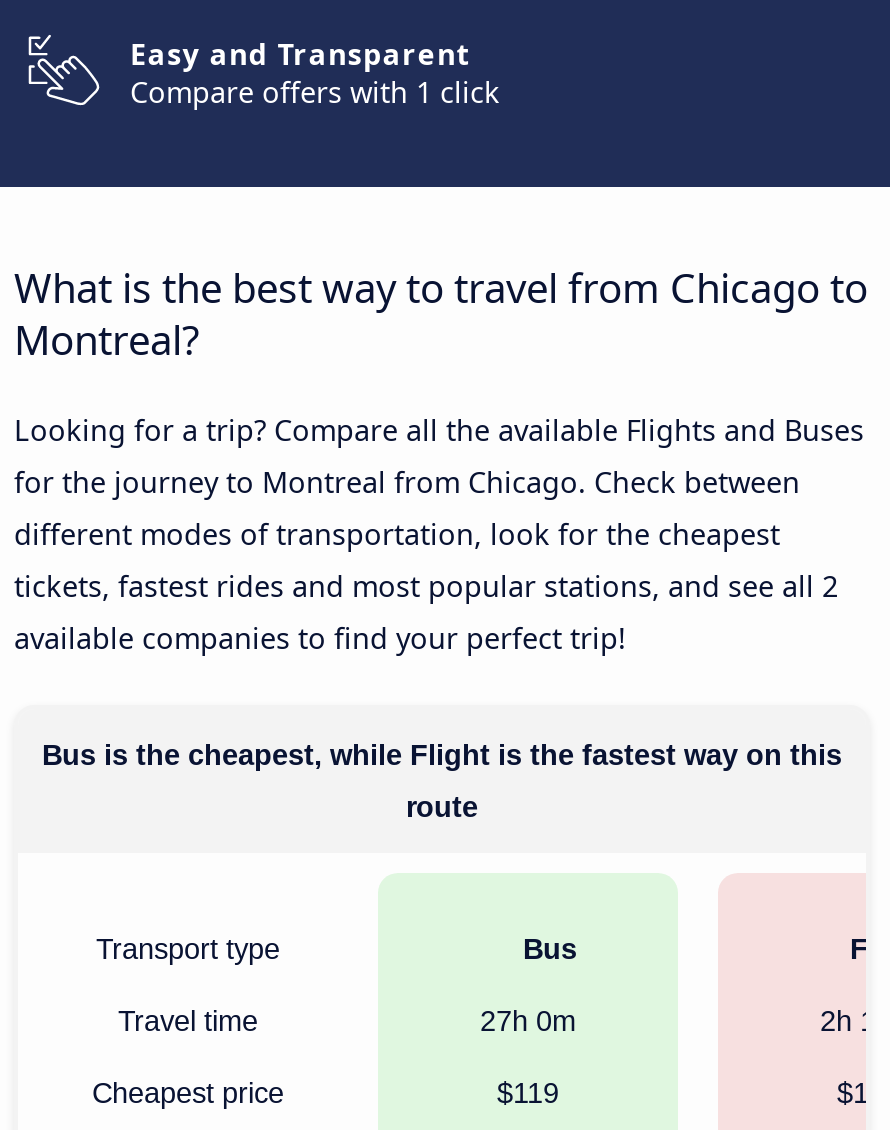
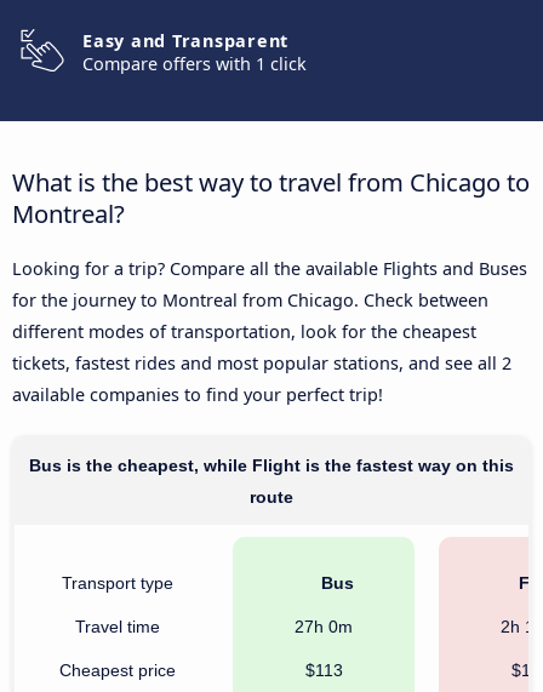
[497,1077,559,1109] $119 -> [305,660,342,680] $113

